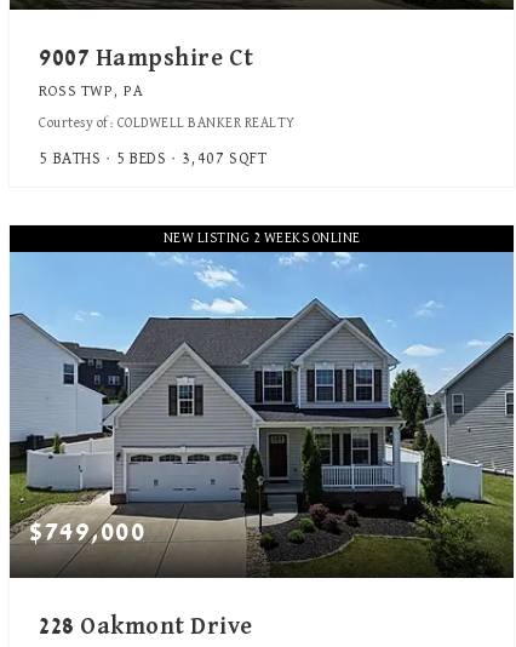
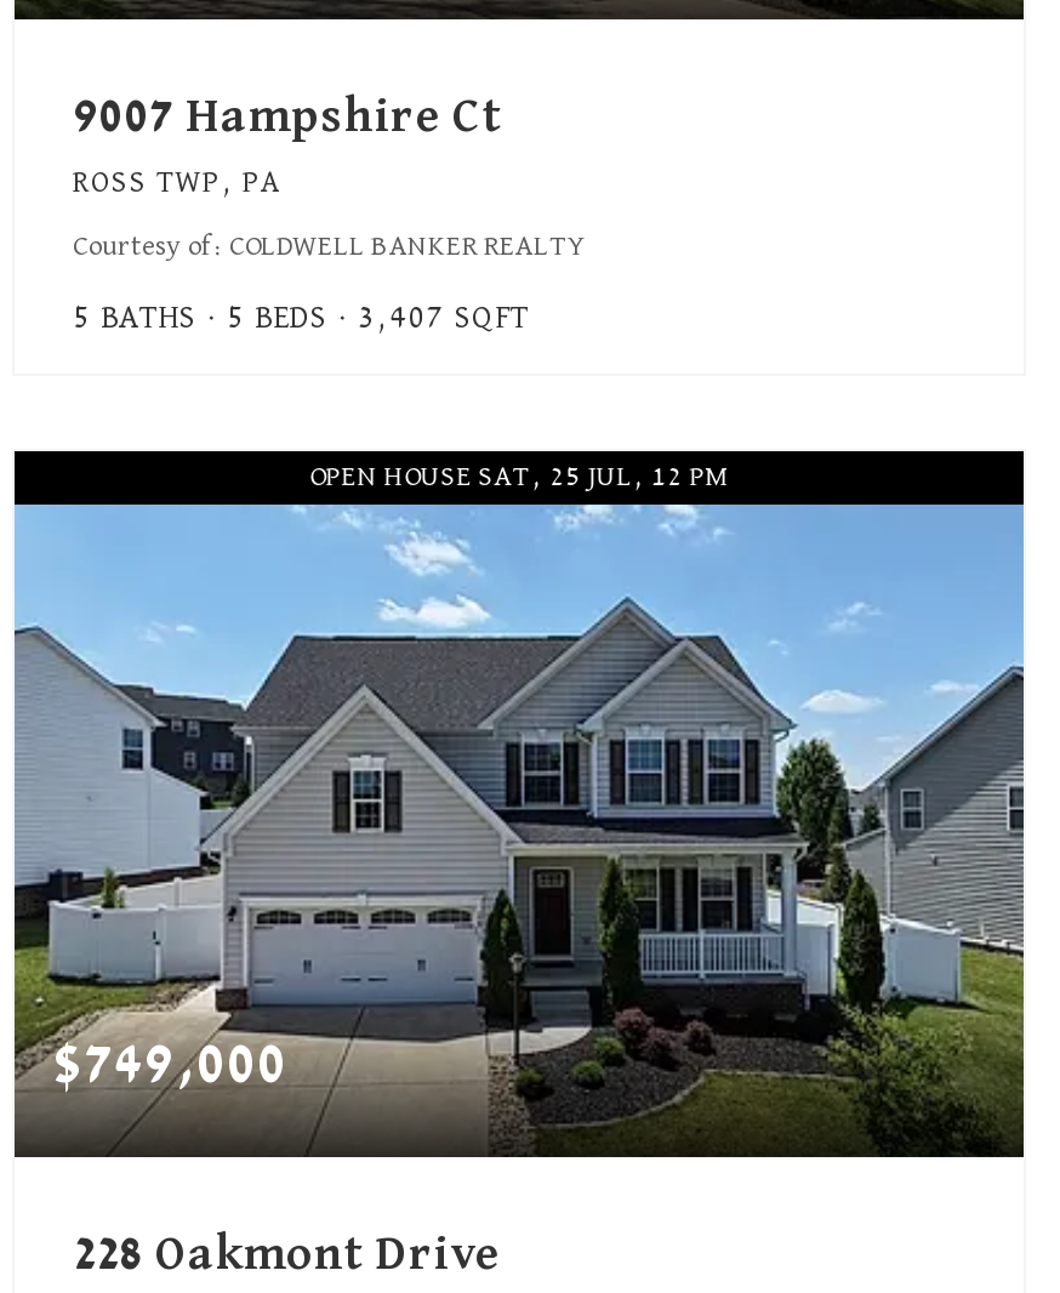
[163,232,360,246] NEW LISTING 2 WEEKS ONLINE -> [310,464,728,493] OPEN HOUSE SAT, 25 JUL, 12 PM

